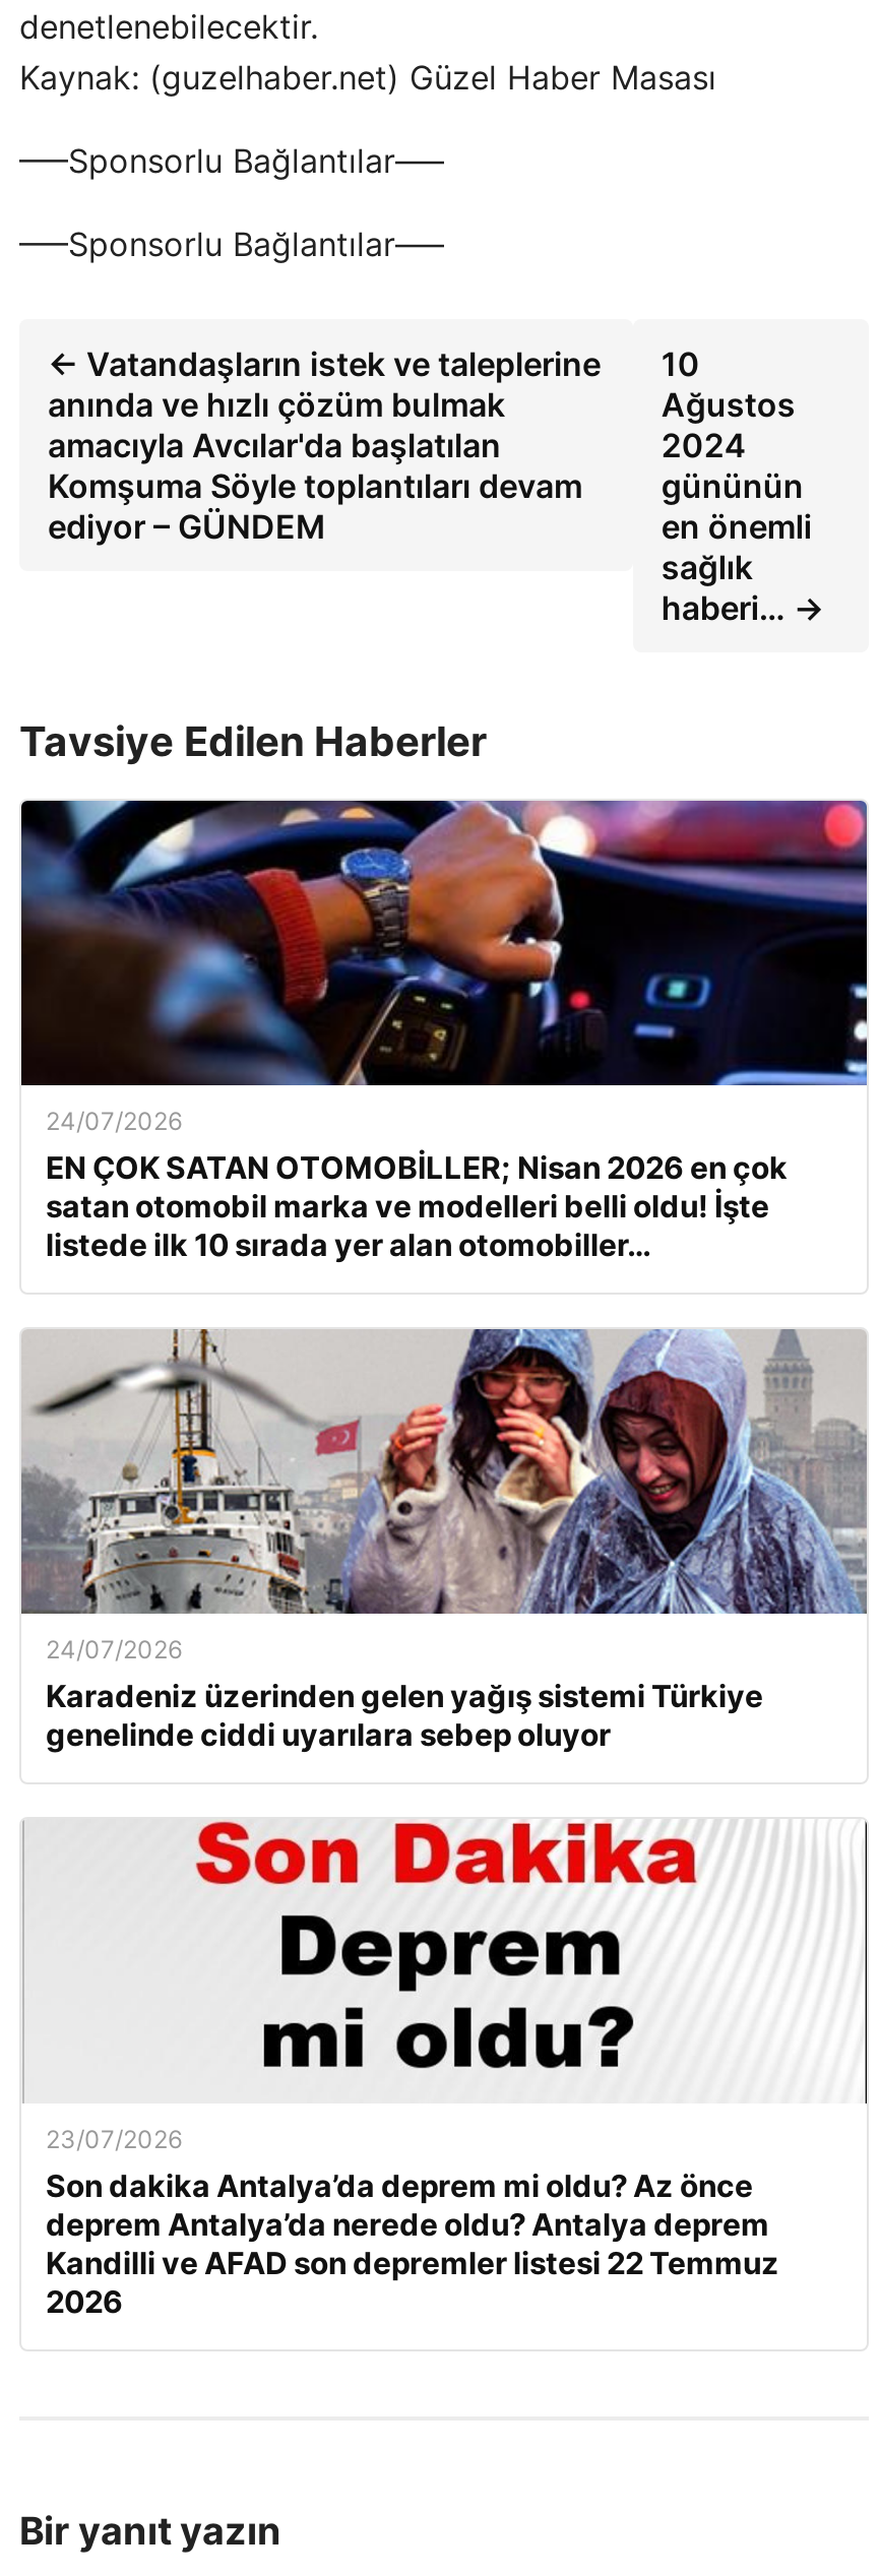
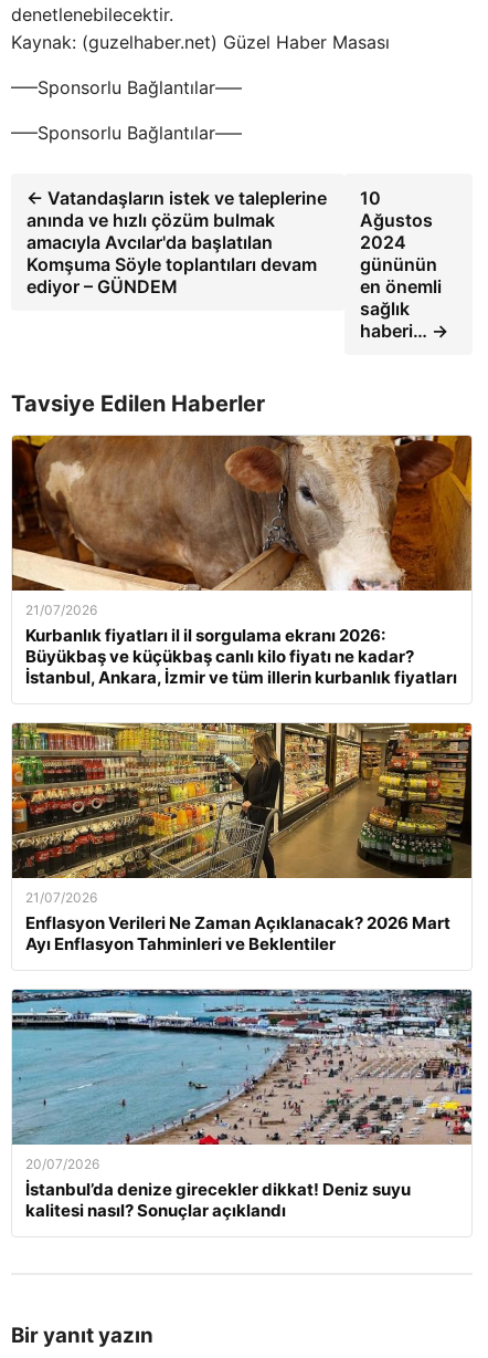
[19,799,869,1264] [image] | 24/07/2026 | EN ÇOK SATAN OTOMOBİLLER; Nisan 2026 en çok | satan otomobil marka ve modelleri belli oldu! İşte | listede ilk 10 sırada yer alan otomobiller… -> [11,435,473,688] [image] | 21/07/2026 | Kurbanlık fiyatları il il sorgulama ekranı 2026: | Büyükbaş ve küçükbaş canlı kilo fiyatı ne kadar? | İstanbul, Ankara, İzmir ve tüm illerin kurbanlık fiyatları
[19,1358,867,1754] [image] | 24/07/2026 | Karadeniz üzerinden gelen yağış sistemi Türkiye | genelinde ciddi uyarılara sebep oluyor -> [11,722,473,954] [image] | 21/07/2026 | Enflasyon Verileri Ne Zaman Açıklanacak? 2026 Mart | Ayı Enflasyon Tahminleri ve Beklentiler
[21,1821,865,2321] [image] | 23/07/2026 | Son dakika Antalya’da deprem mi oldu? Az önce | deprem Antalya’da nerede oldu? Antalya deprem | Kandilli ve AFAD son depremler listesi 22 Temmuz | 2026 -> [11,989,471,1221] [image] | 20/07/2026 | İstanbul’da denize girecekler dikkat! Deniz suyu | kalitesi nasıl? Sonuçlar açıklandı

